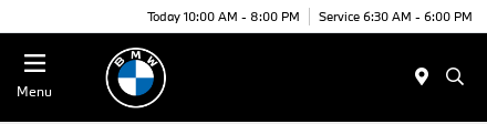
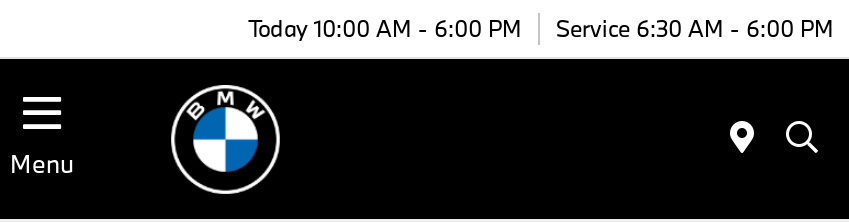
[147,7,473,24] Today 10:00 AM - 8:00 PM Service 6:30 AM - 6:00 PM -> [248,12,834,42] Today 10:00 AM - 6:00 PM Service 6:30 AM - 6:00 PM

